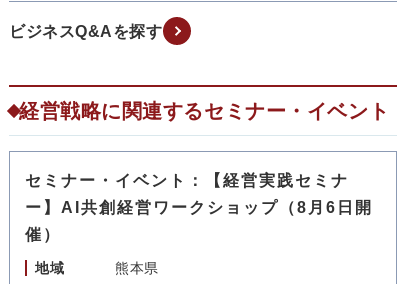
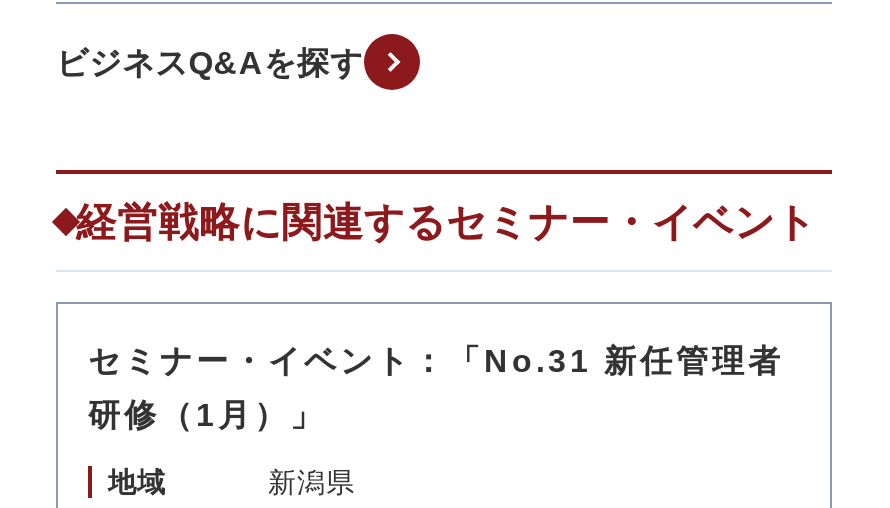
[25,172,373,243] セミナー・イベント：【経営実践セミナ | ー】AI共創経営ワークショップ（8月6日開 | 催） -> [88,344,784,432] セミナー・イベント：「No.31 新任管理者 | 研修（1月）」
[115,260,159,276] 熊本県 -> [268,466,355,498] 新潟県

